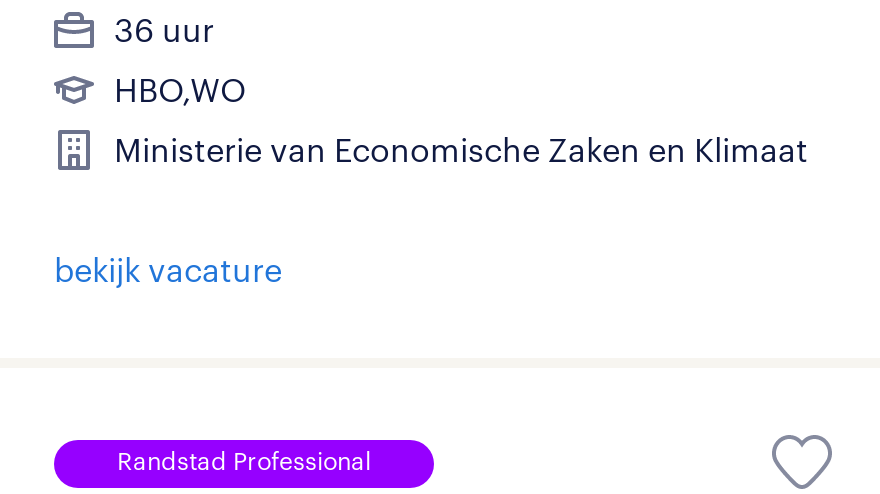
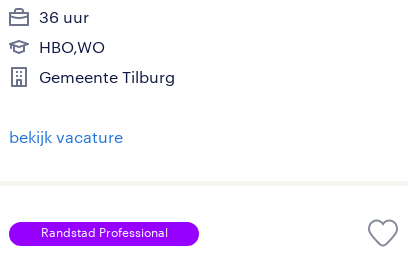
[114,130,808,168] Ministerie van Economische Zaken en Klimaat -> [39,67,175,86] Gemeente Tilburg

